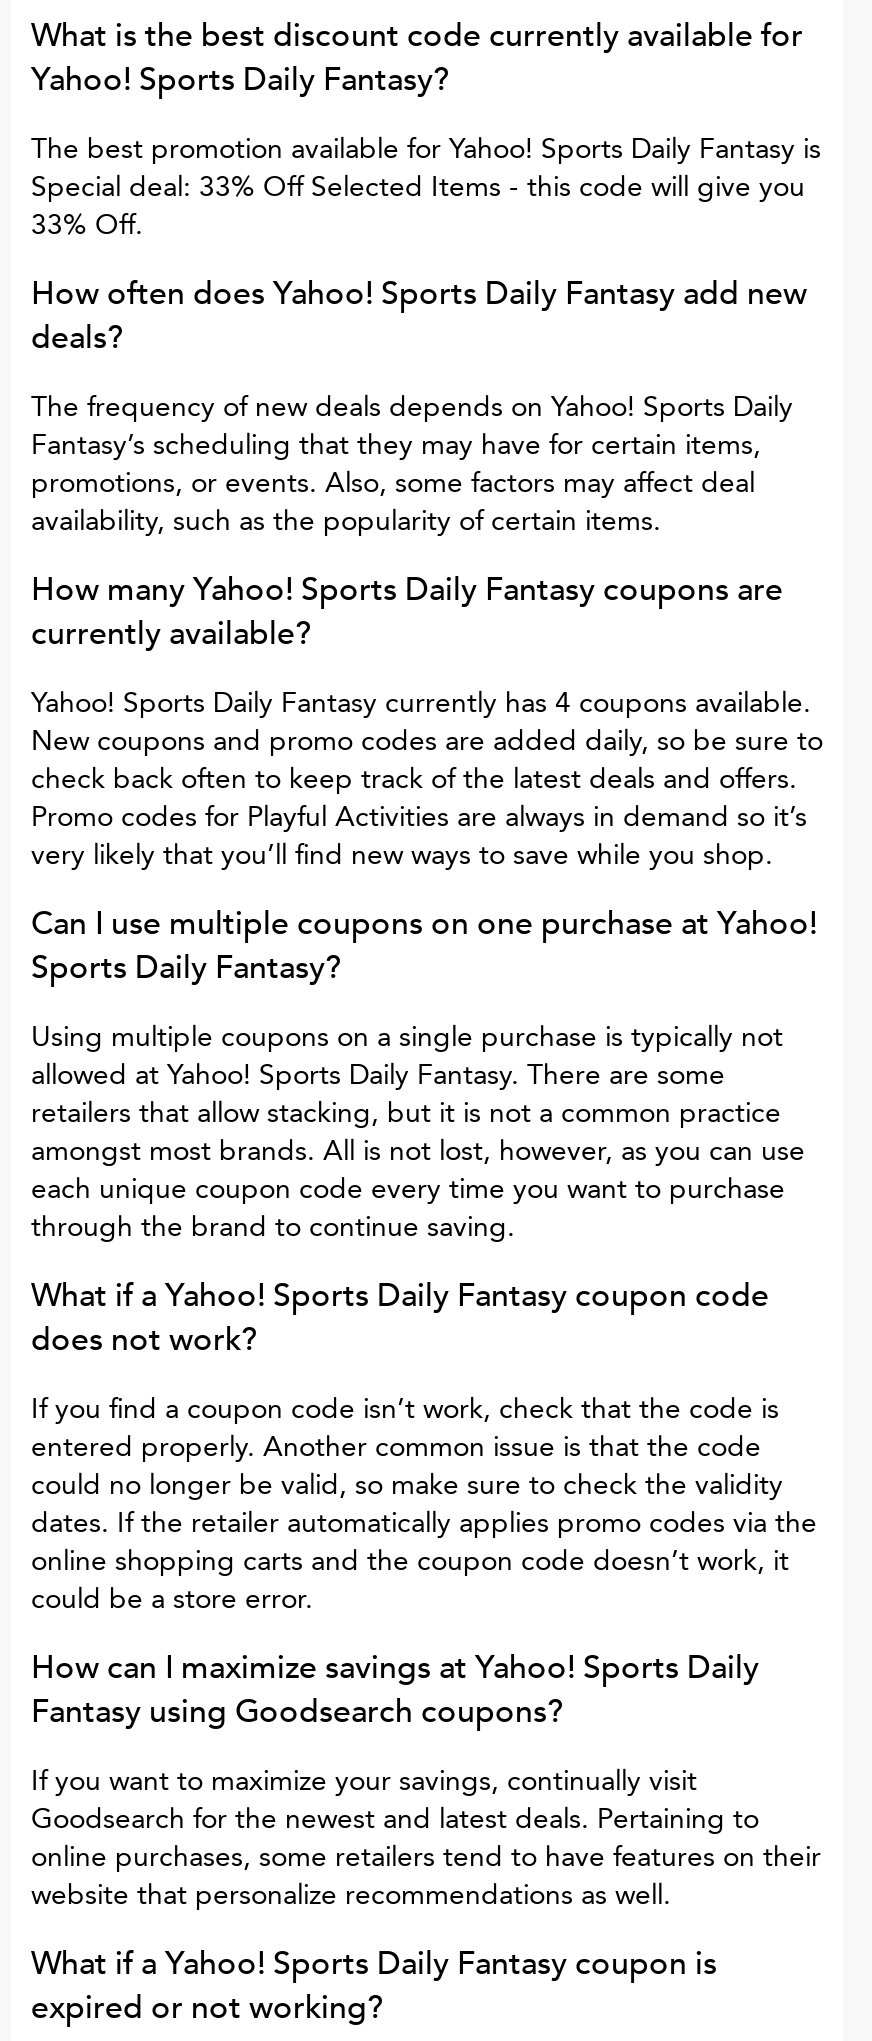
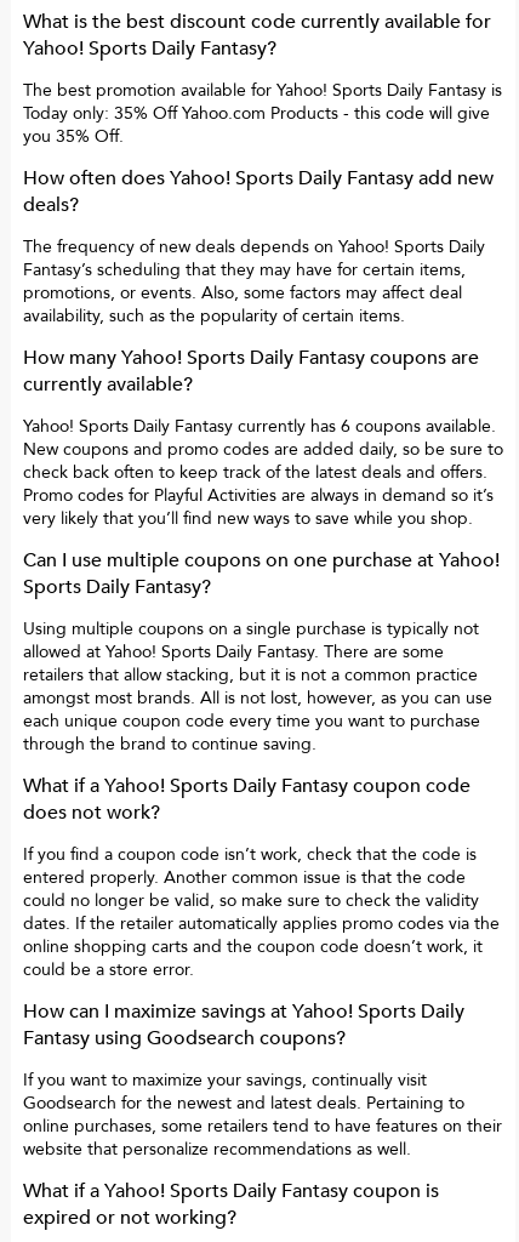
[31,168,805,244] Special deal: 33% Off Selected Items - this code will give you | 33% Off. -> [23,102,490,148] Today only: 35% Off Yahoo.com Products - this code will give | you 35% Off.
[31,684,811,722] Yahoo! Sports Daily Fantasy currently has 4 coupons available. -> [23,415,496,438] Yahoo! Sports Daily Fantasy currently has 6 coupons available.

